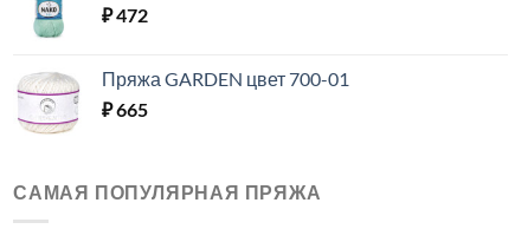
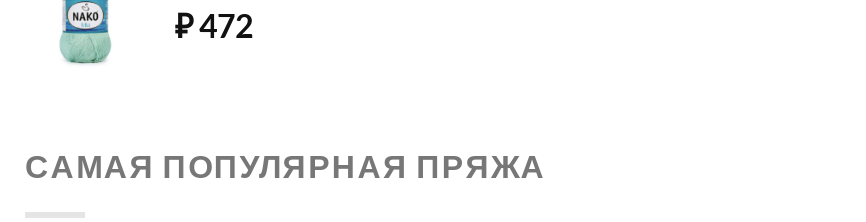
[17,68,349,135] [image] | Пряжа GARDEN цвет 700-01 | ₽ 665 -> none

